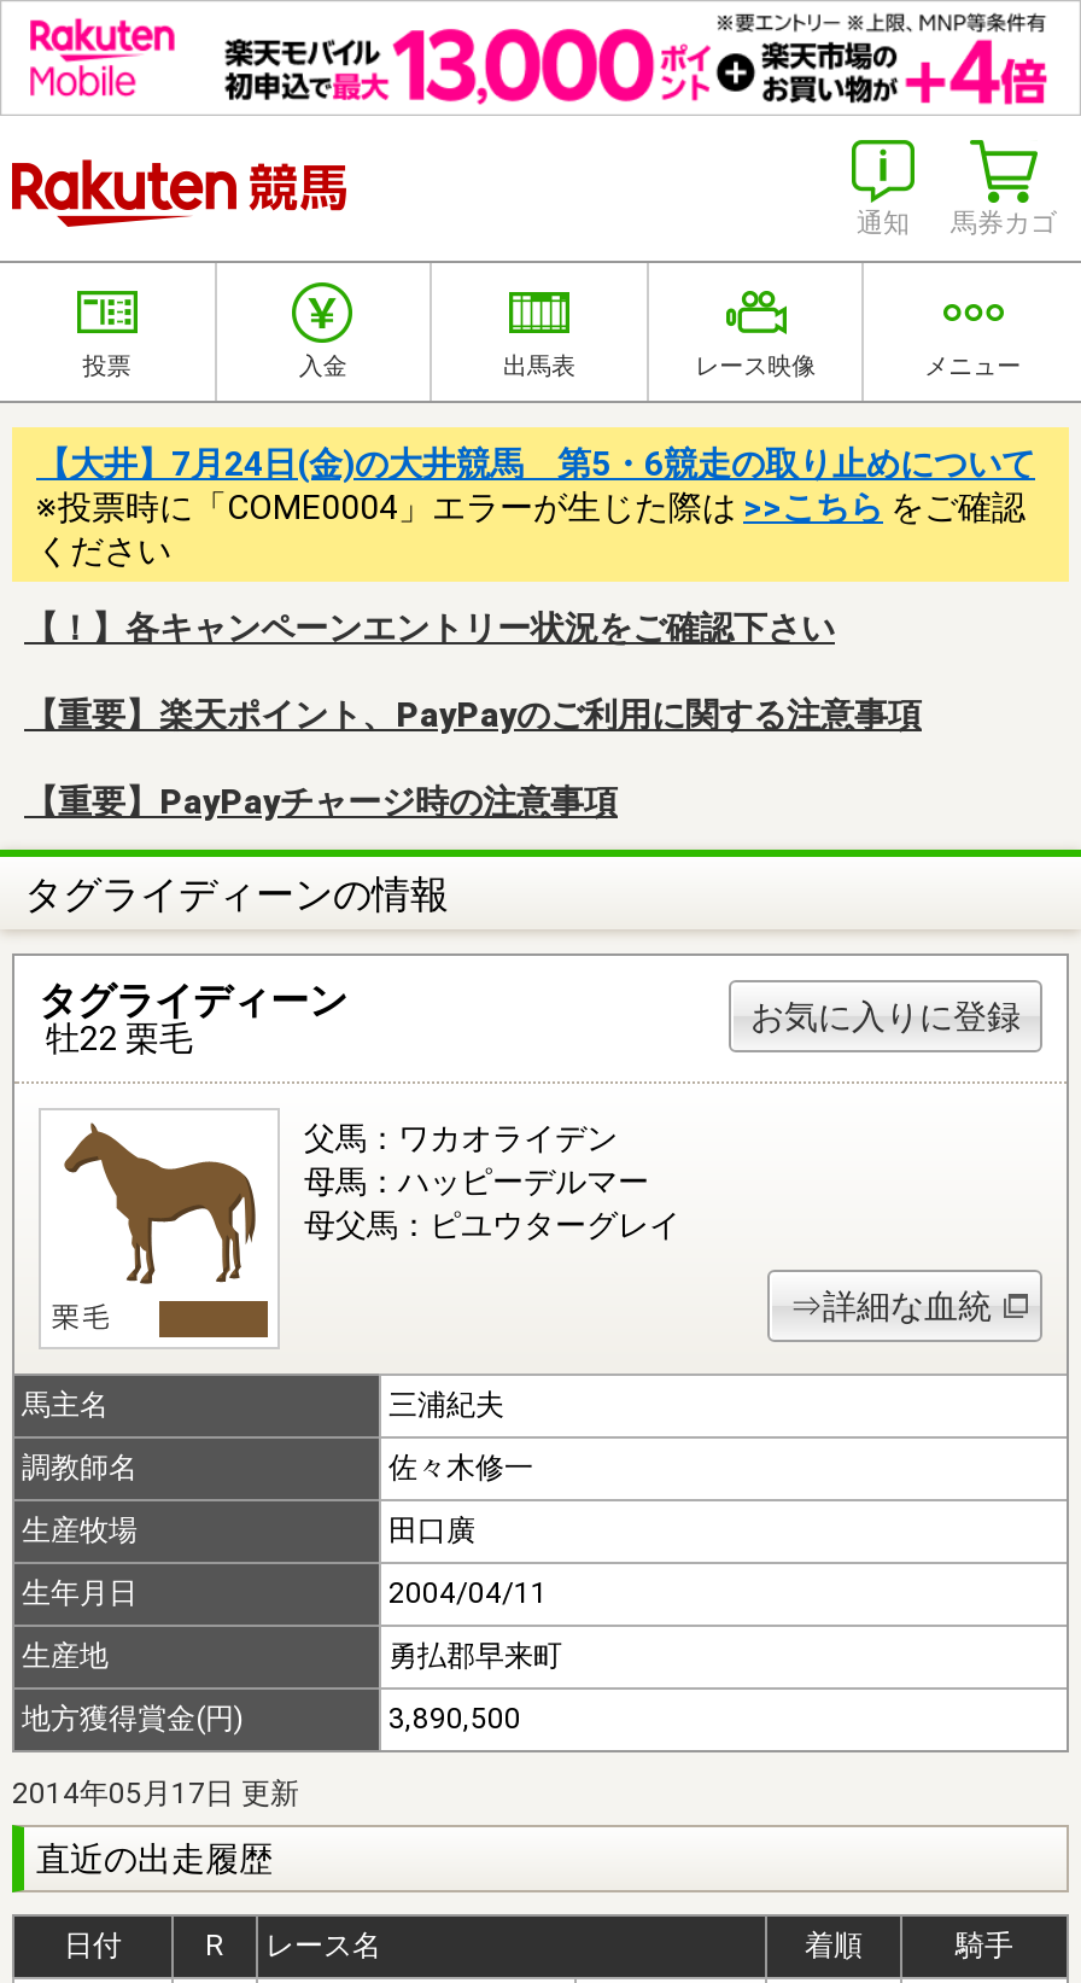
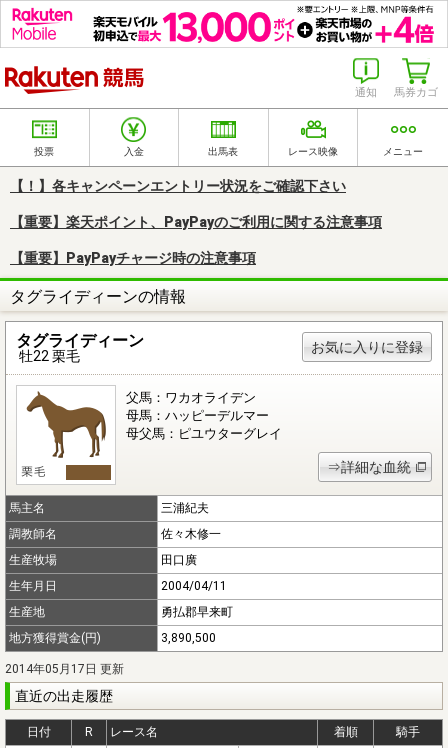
[36,444,1035,569] 【大井】7月24日(金)の大井競馬 第5・6競走の取り止めについて | ※投票時に「COME0004」エラーが生じた際は>>こちらをご確認 | ください -> none

